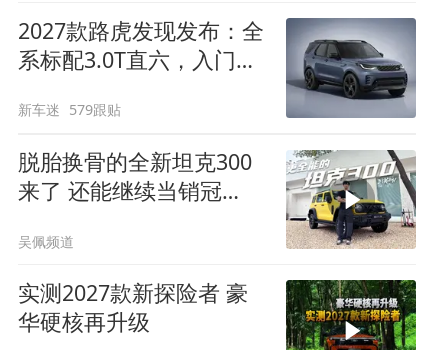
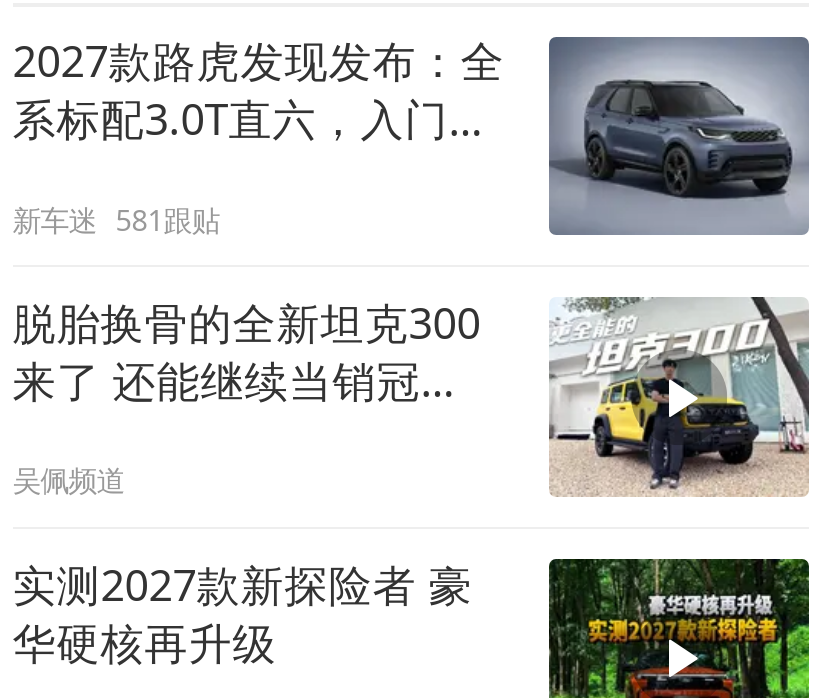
[18,100,121,119] 新车迷 579跟贴 -> [12,201,220,239] 新车迷 581跟贴

